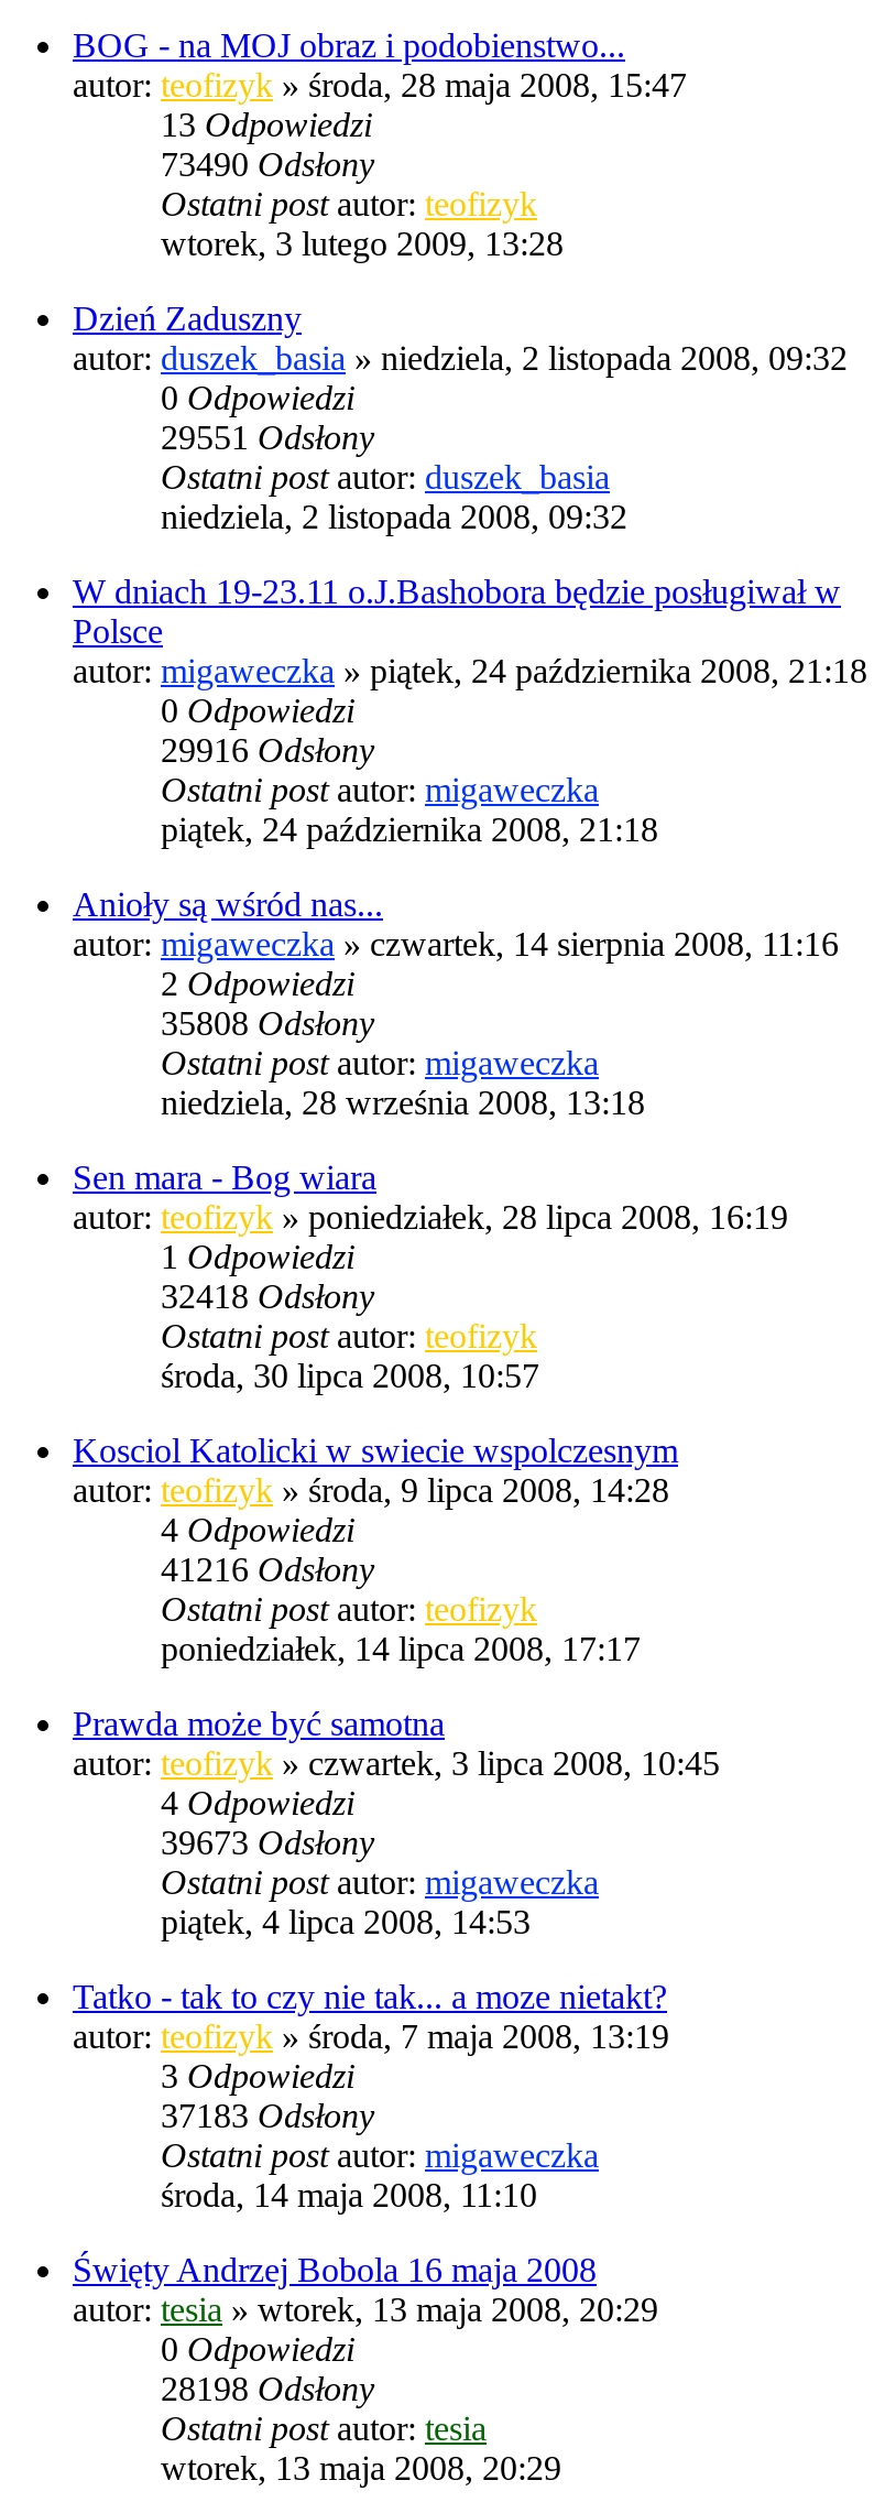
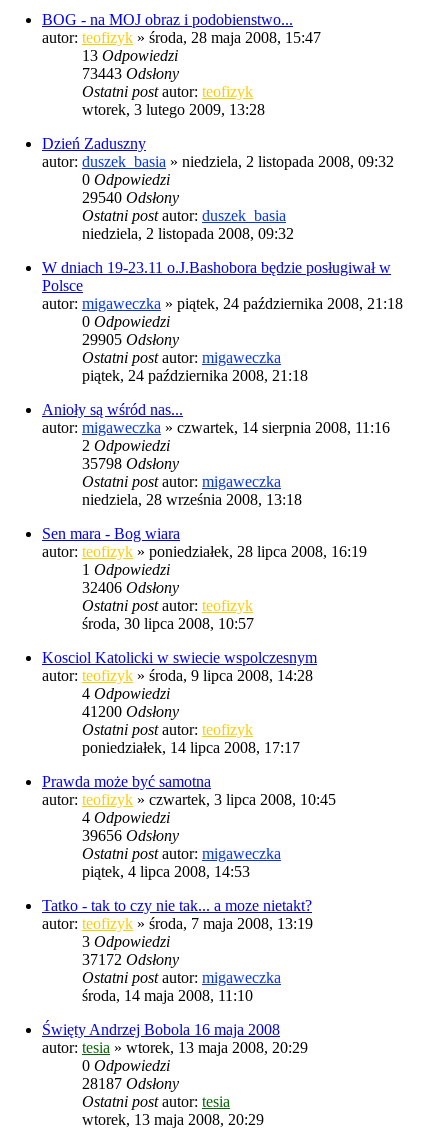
[161,145,374,182] 73490Odsłony -> [82,65,179,82] 73443Odsłony
[161,418,374,455] 29551 Odsłony -> [82,189,179,206] 29540 Odsłony
[161,731,374,768] 29916 Odsłony -> [82,331,179,348] 29905 Odsłony
[161,1004,374,1041] 35808 Odsłony -> [82,455,179,472] 35798 Odsłony
[161,1277,374,1314] 32418 Odsłony -> [82,579,179,596] 32406 Odsłony
[161,1550,374,1587] 41216 Odsłony -> [82,703,179,720] 41200 Odsłony
[161,1823,374,1860] 39673 Odsłony -> [82,827,179,844] 39656 Odsłony
[161,2096,374,2134] 37183 Odsłony -> [82,951,179,968] 37172 Odsłony
[161,2369,374,2407] 28198 Odsłony -> [82,1075,179,1092] 28187 Odsłony

